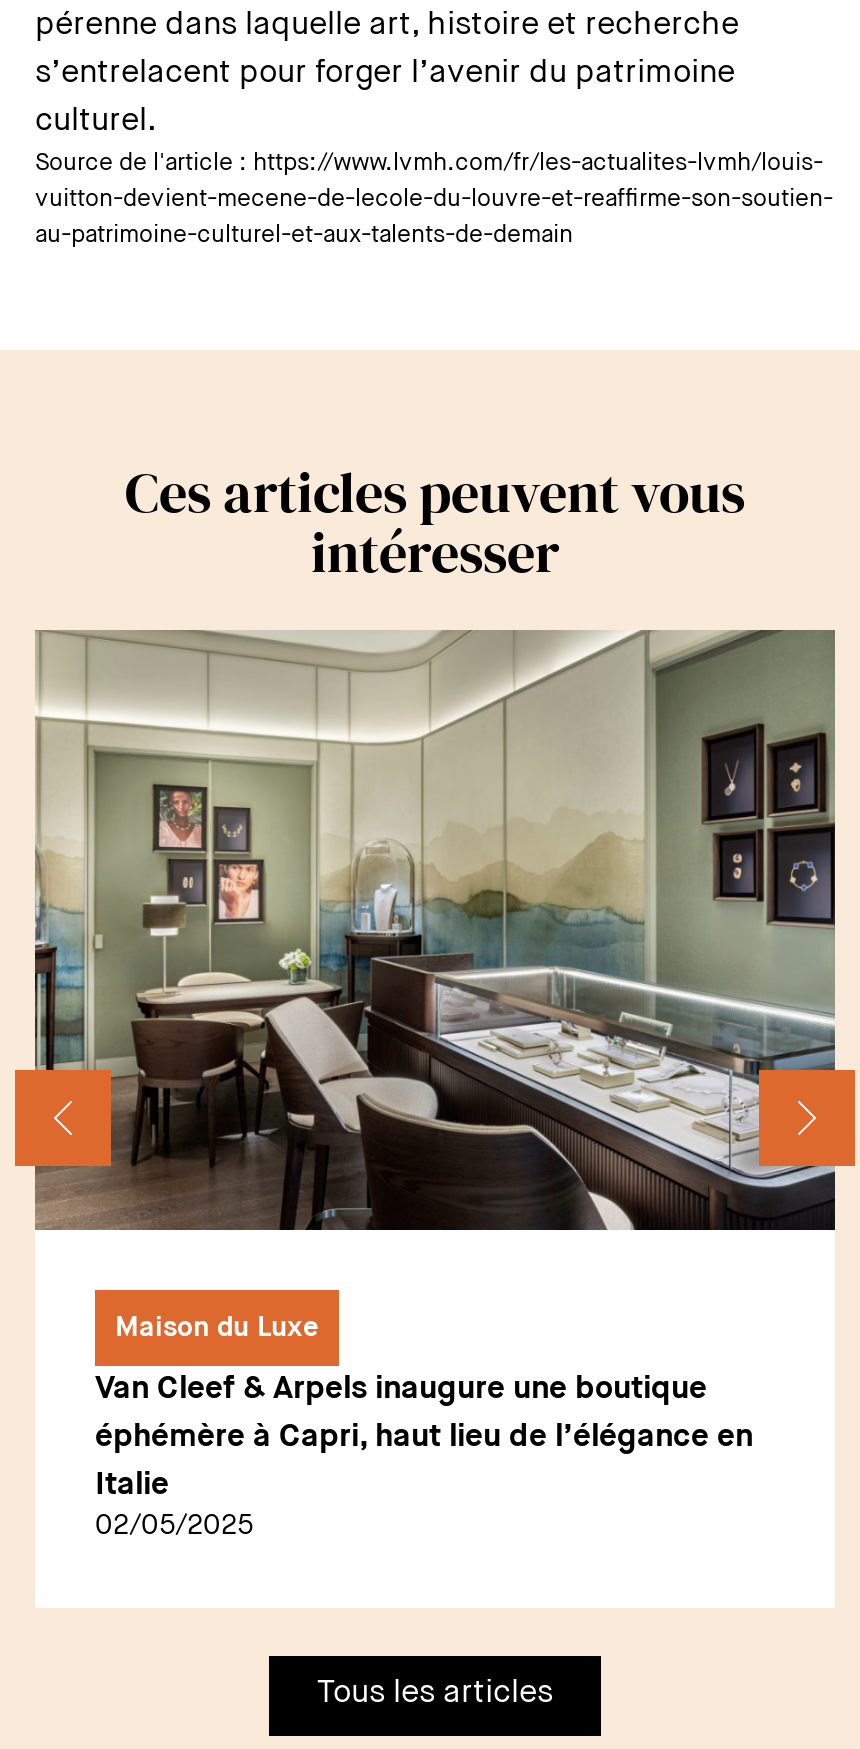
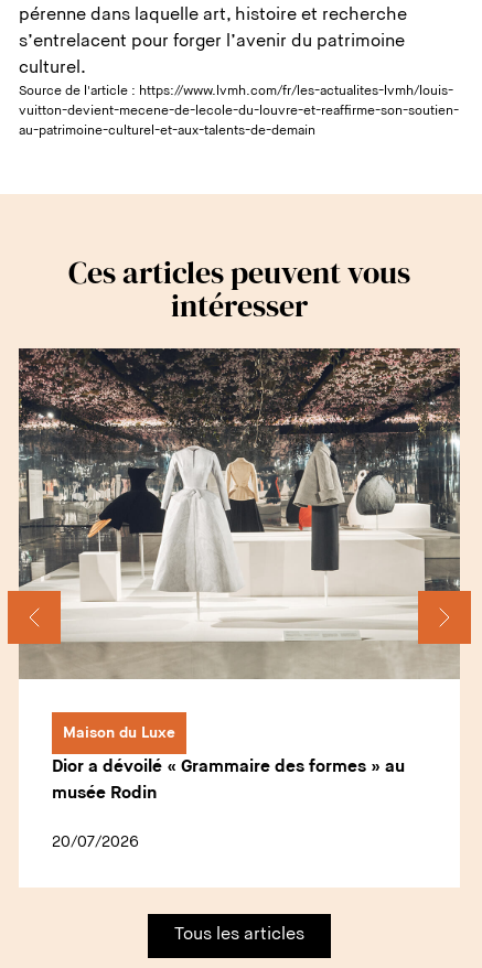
[35,630,835,1232] [image] -> [18,347,461,679] [image]
[95,1373,707,1405] Van Cleef & Arpels inaugure une boutique -> [52,758,405,776] Dior a dévoilé « Grammaire des formes » au
[95,1421,753,1453] éphémère à Capri, haut lieu de l’élégance en -> [52,785,157,802] musée Rodin
[95,1469,253,1539] Italie | 02/05/2025 -> [52,834,139,850] 20/07/2026

